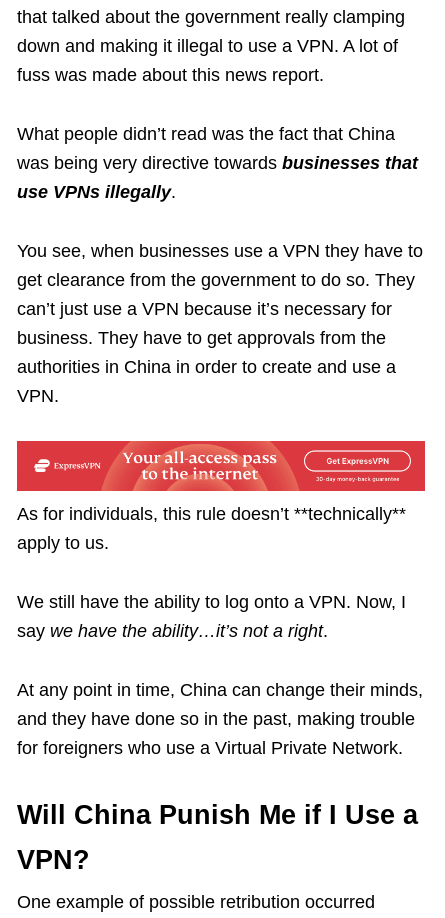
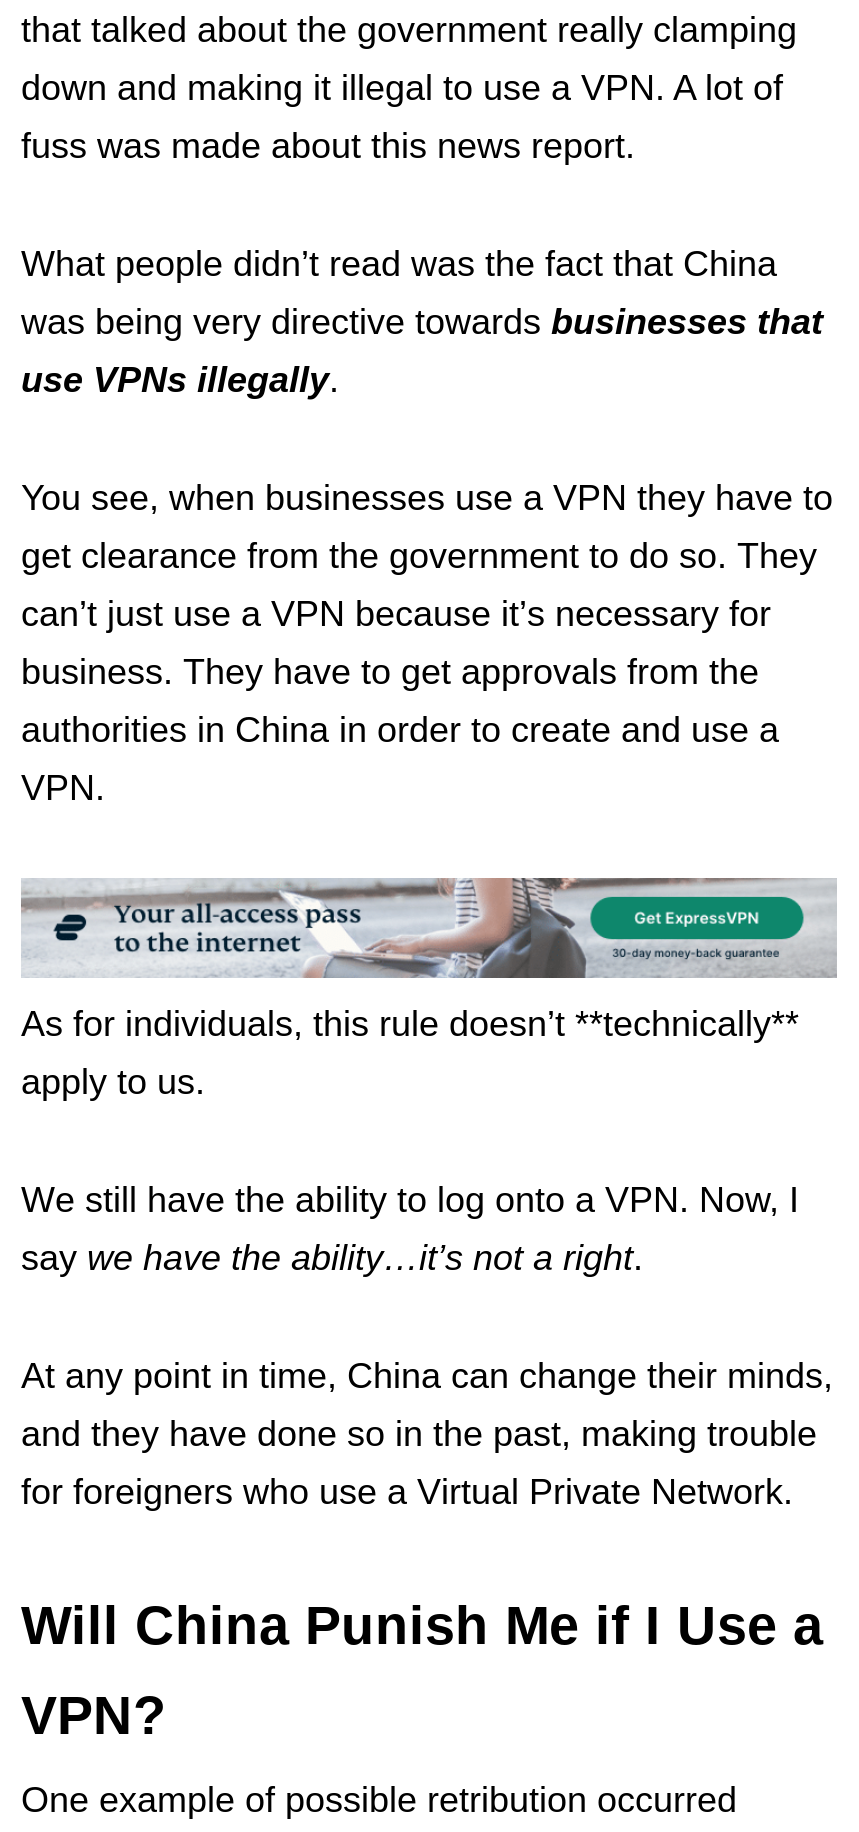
[16,440,426,492] [image] -> [19,876,837,980] [image]

